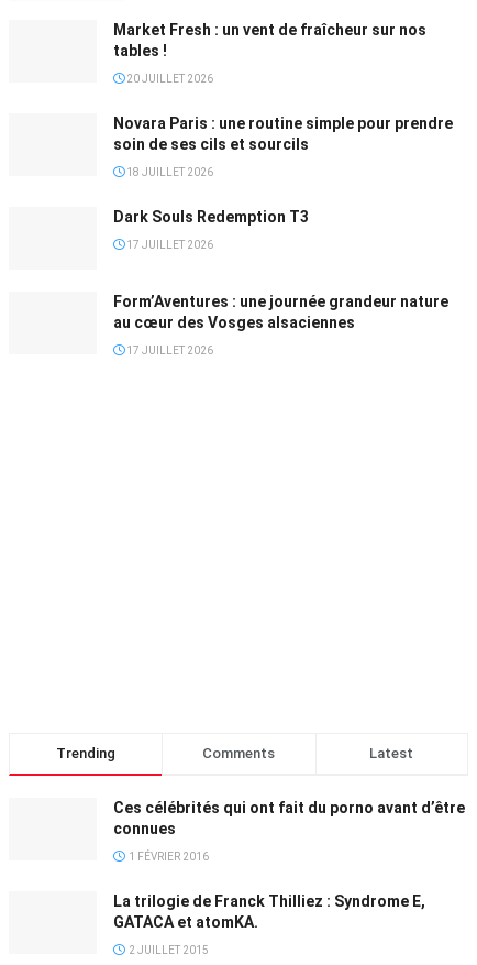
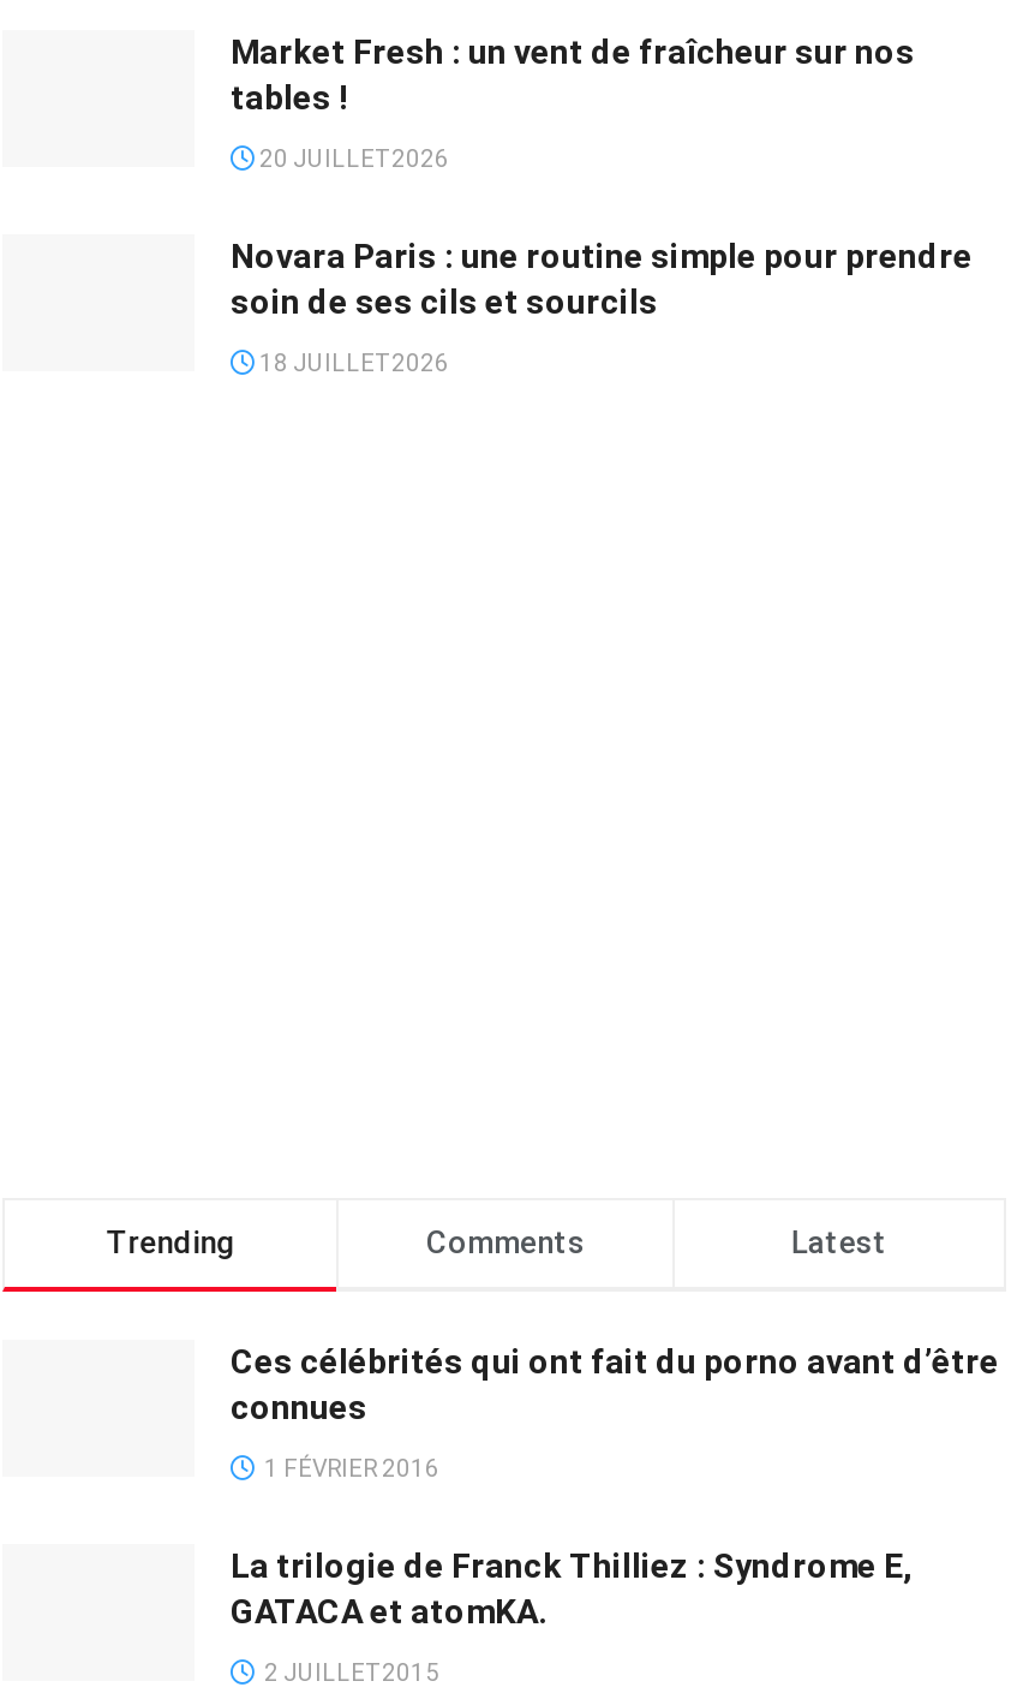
[113,207,448,356] Dark Souls Redemption T3 | 17 JUILLET 2026 | Form’Aventures : une journée grandeur nature | au cœur des Vosges alsaciennes | 17 JUILLET 2026 -> none

